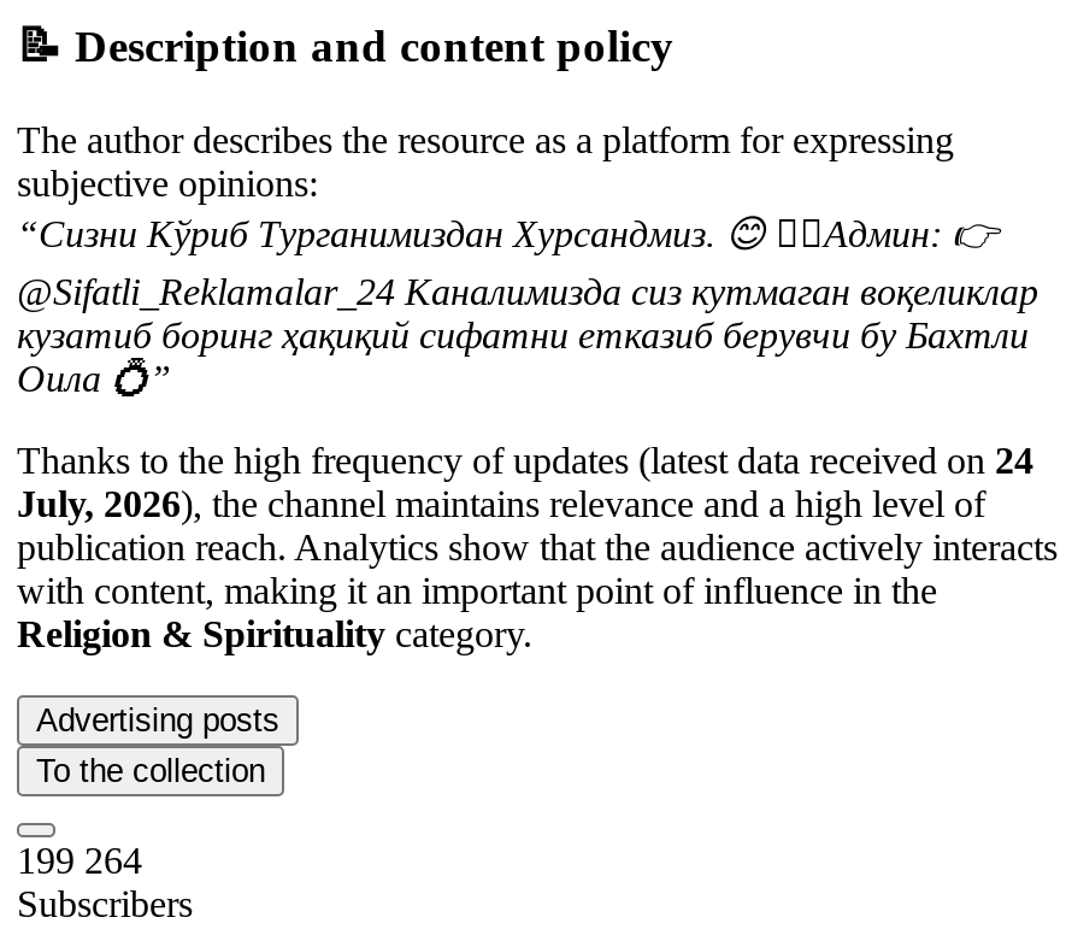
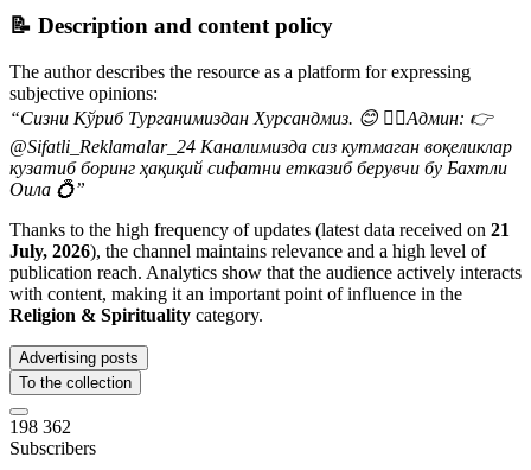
[17,439,1033,480] Thanks to the high frequency of updates (latest data received on 24 -> [9,219,510,239] Thanks to the high frequency of updates (latest data received on 21
[17,839,142,880] 199 264 -> [9,416,71,436] 198 362

